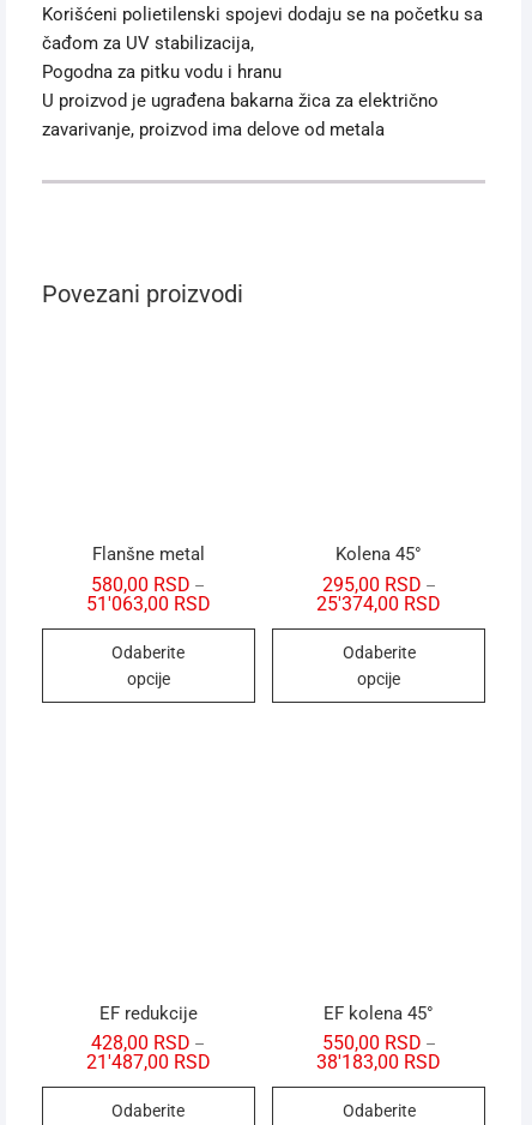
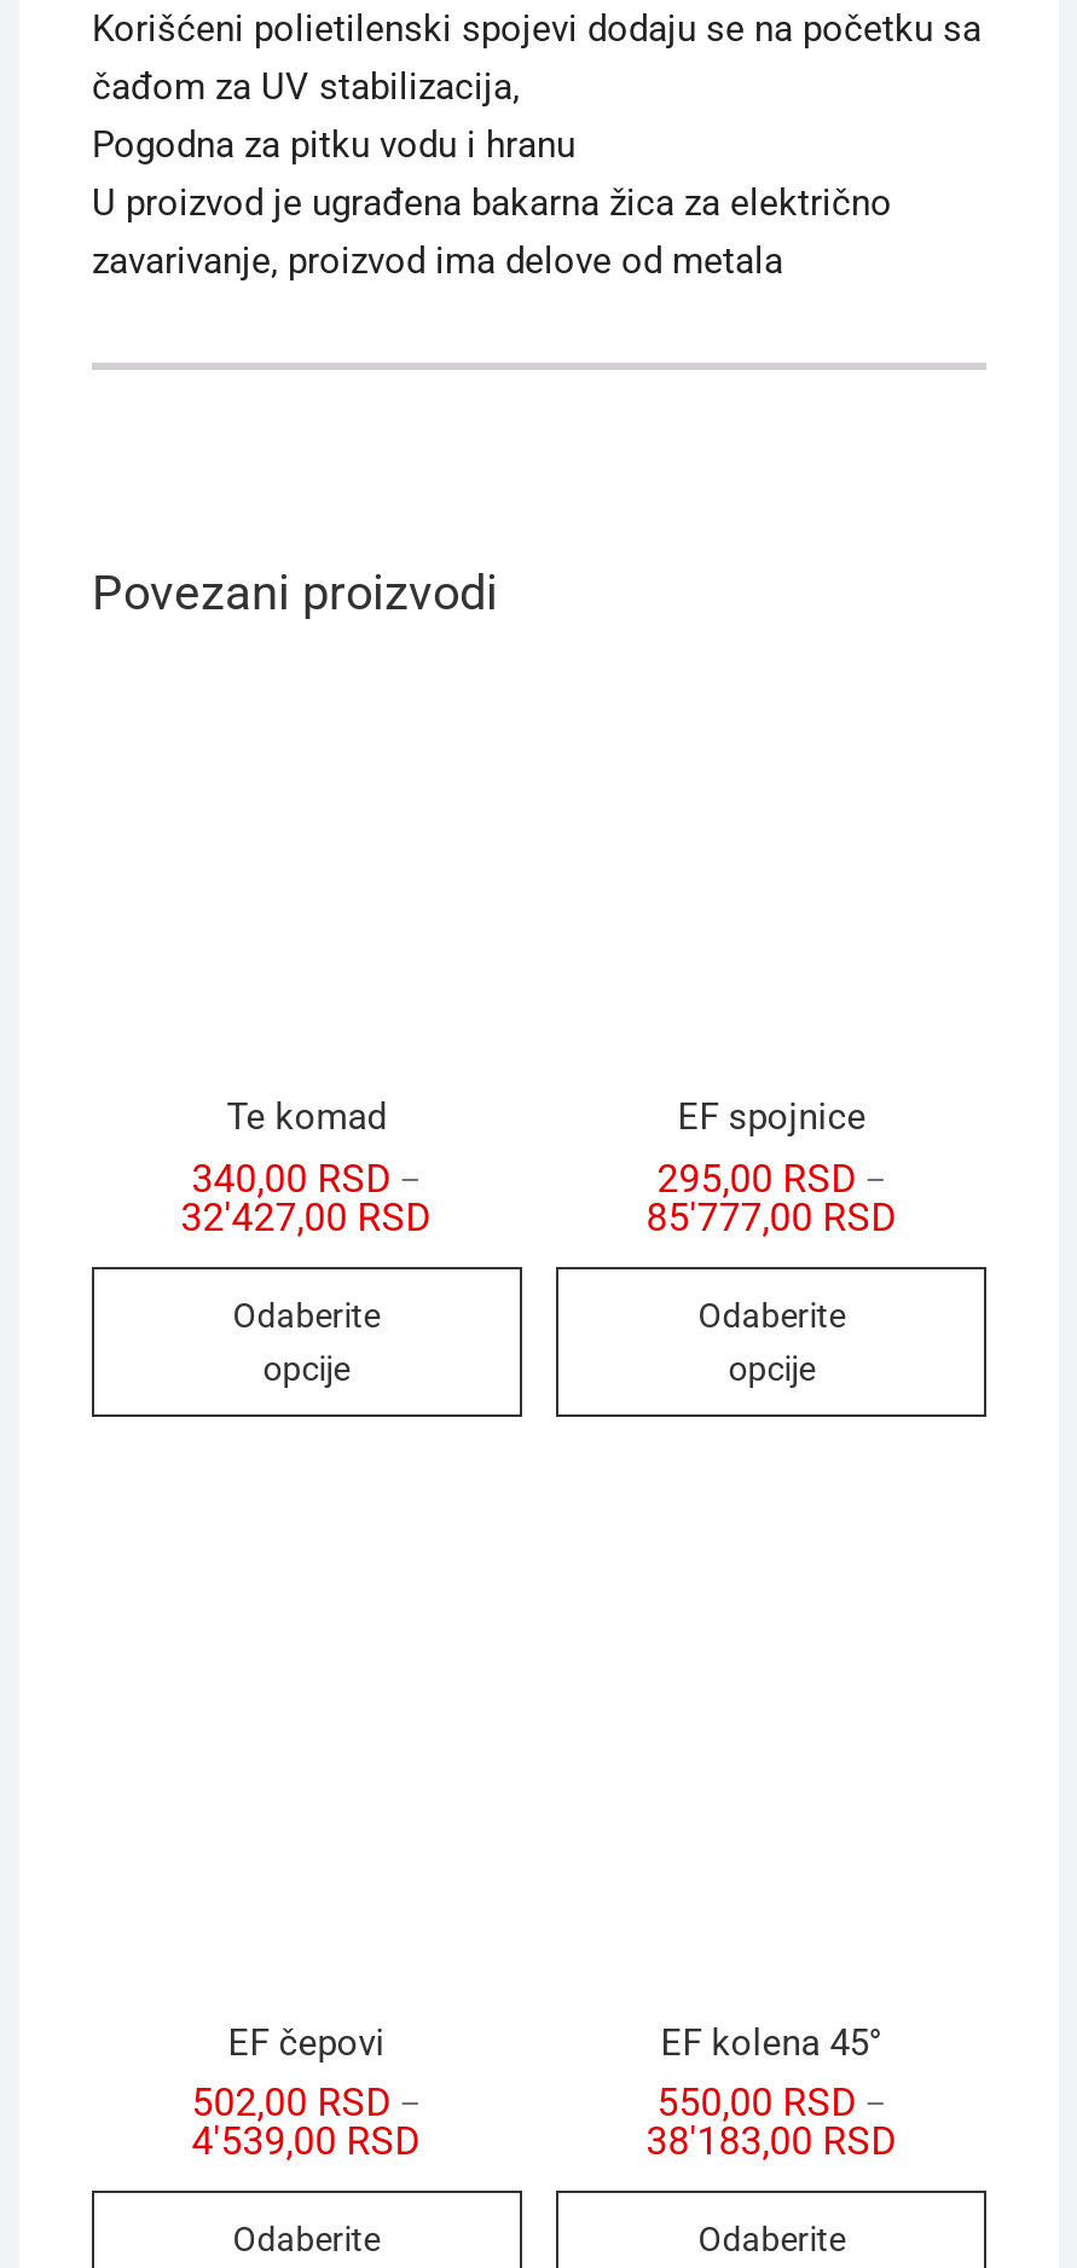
[86,544,211,615] Flanšne metal | 580,00 RSD – | 51'063,00 RSD -> [181,1097,432,1240] Te komad | 340,00 RSD – | 32'427,00 RSD
[336,544,422,565] Kolena 45° -> [677,1097,866,1140] EF spojnice
[317,592,441,615] 25'374,00 RSD -> [646,1194,897,1240] 85'777,00 RSD
[99,1002,197,1024] EF redukcije -> [228,2021,385,2064] EF čepovi
[91,1032,205,1054] 428,00 RSD – -> [192,2080,421,2126] 502,00 RSD –
[86,1051,211,1074] 21'487,00 RSD -> [192,2119,421,2165] 4'539,00 RSD

